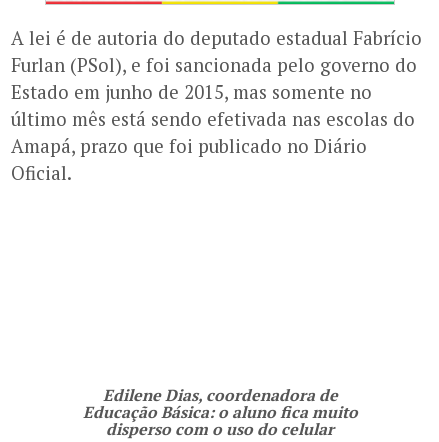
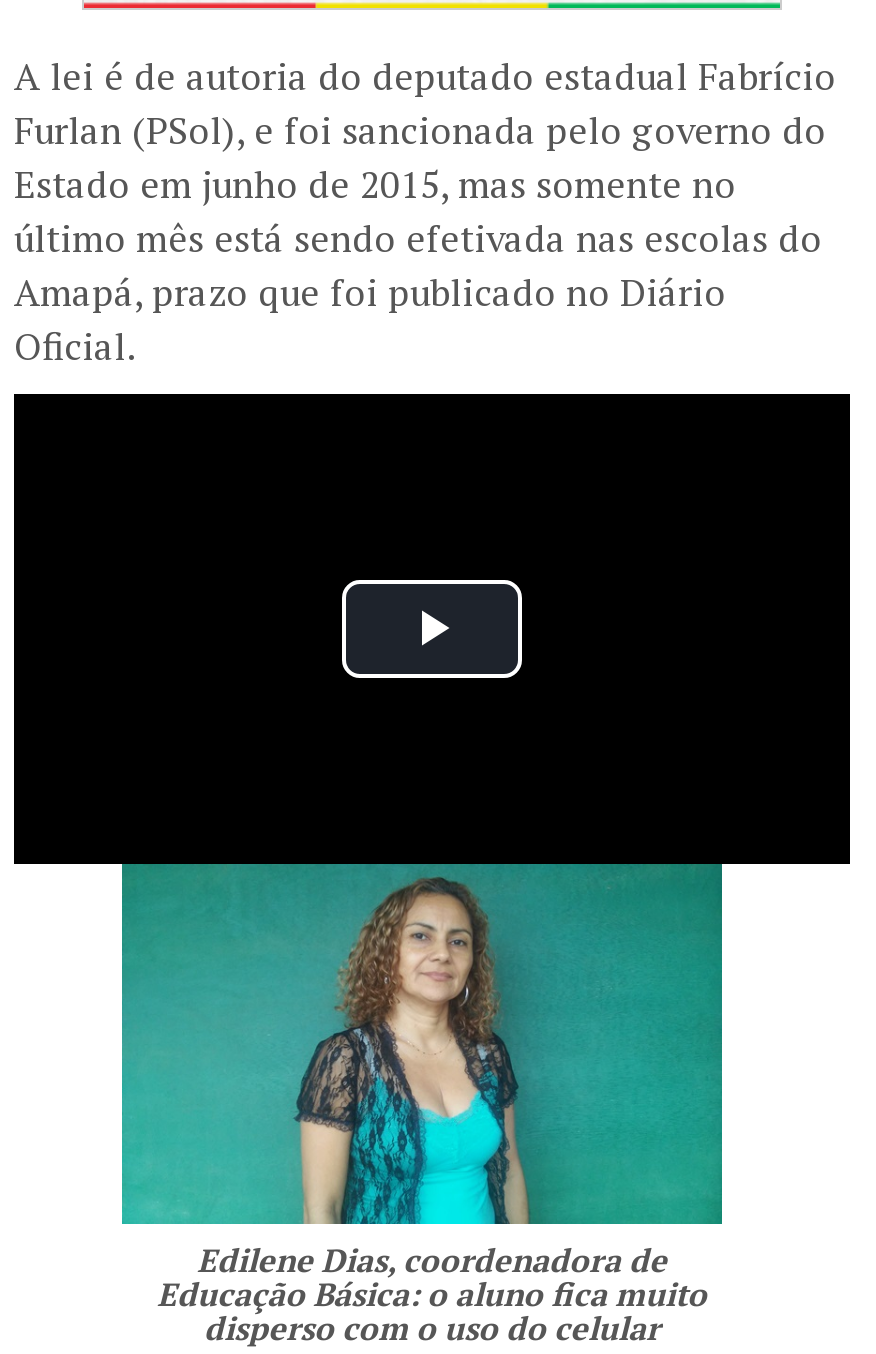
none -> [12,392,852,1226] [image]

